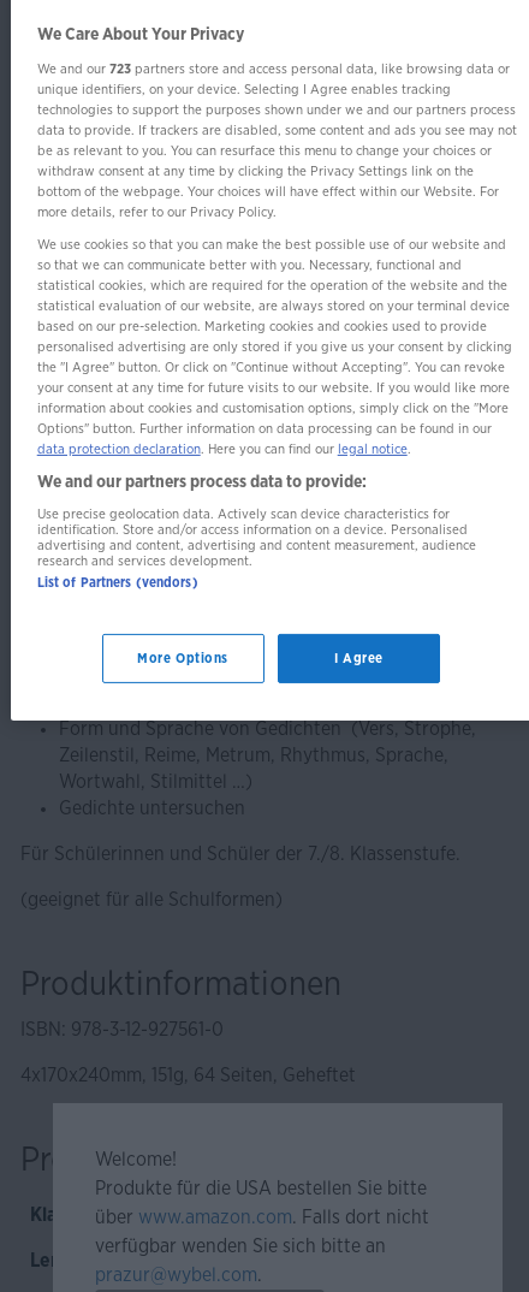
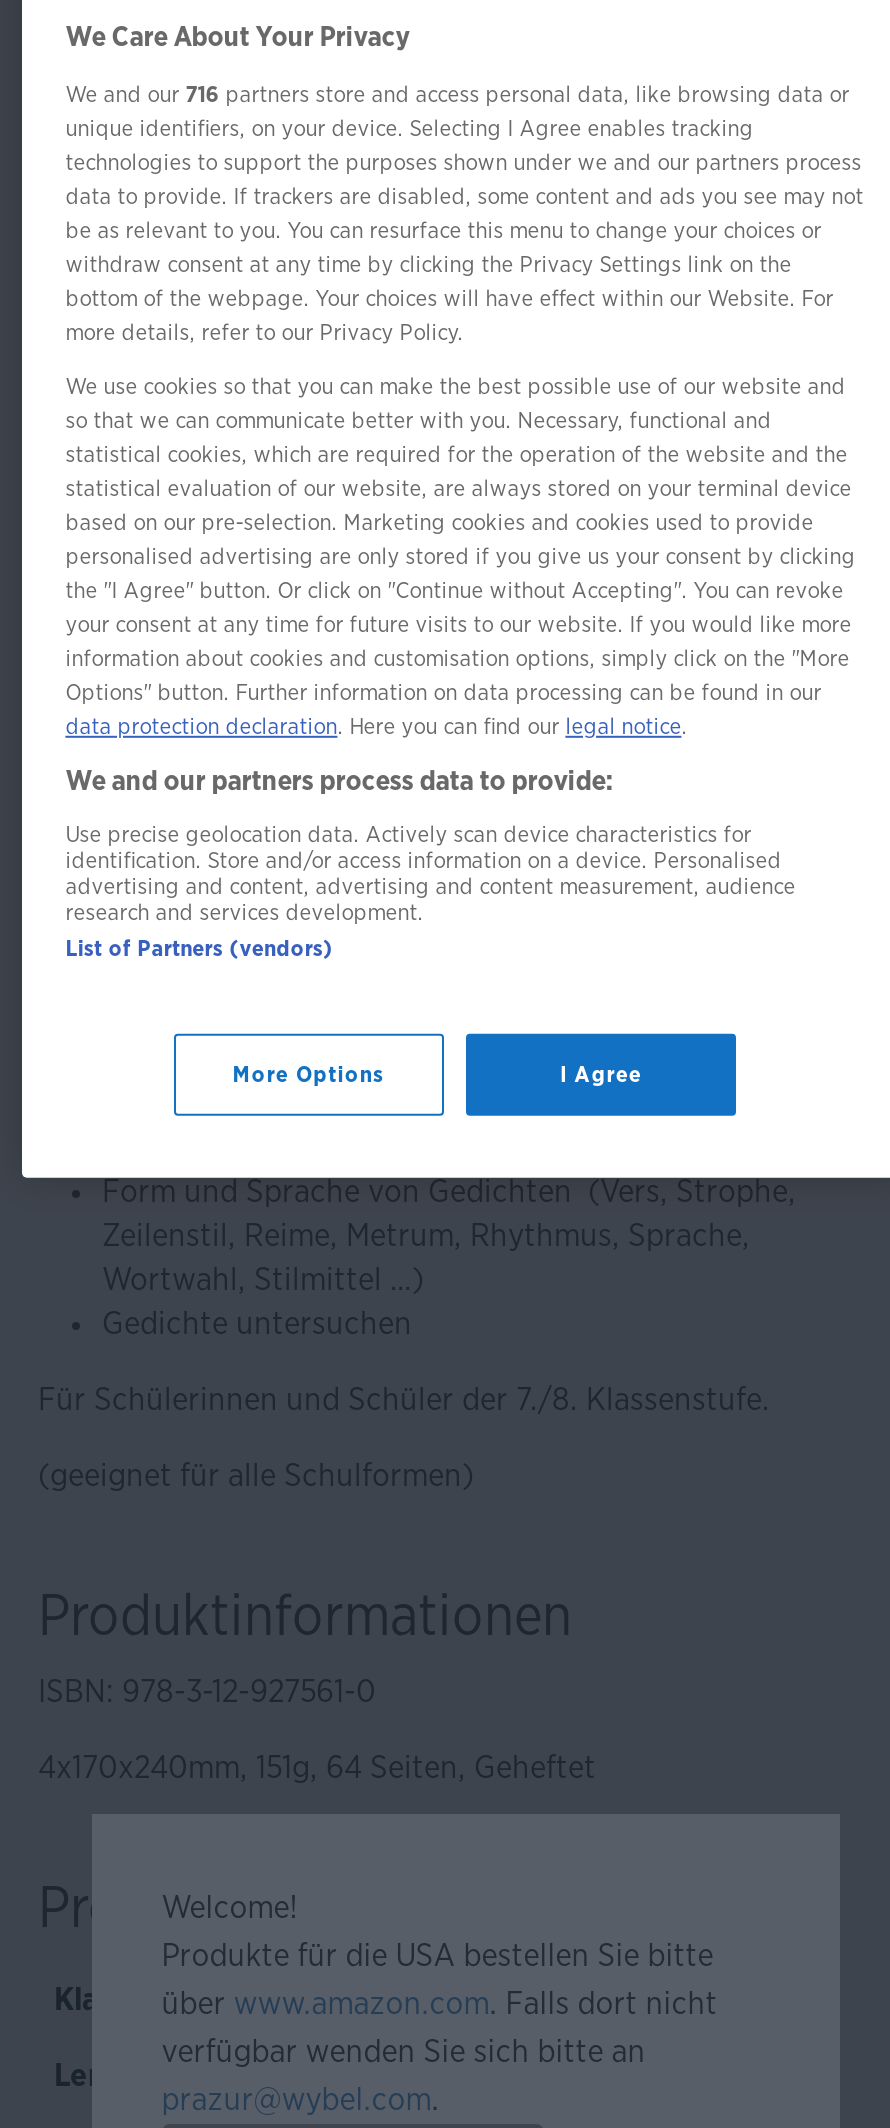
[37,62,509,76] We and our 723 partners store and access personal data, like browsing data or -> [65,84,849,106] We and our 716 partners store and access personal data, like browsing data or

